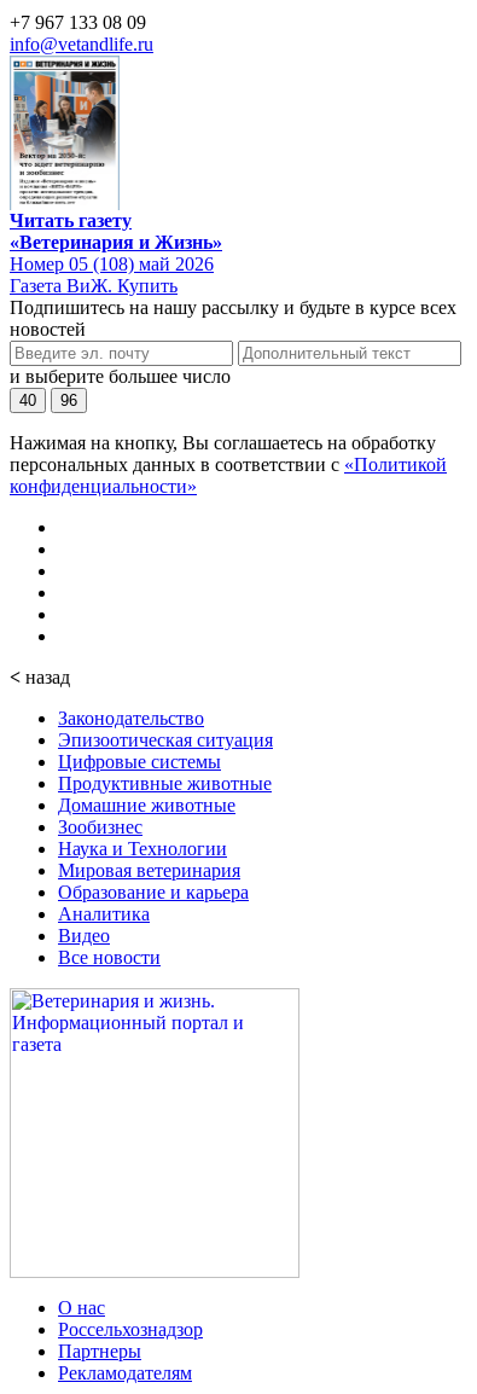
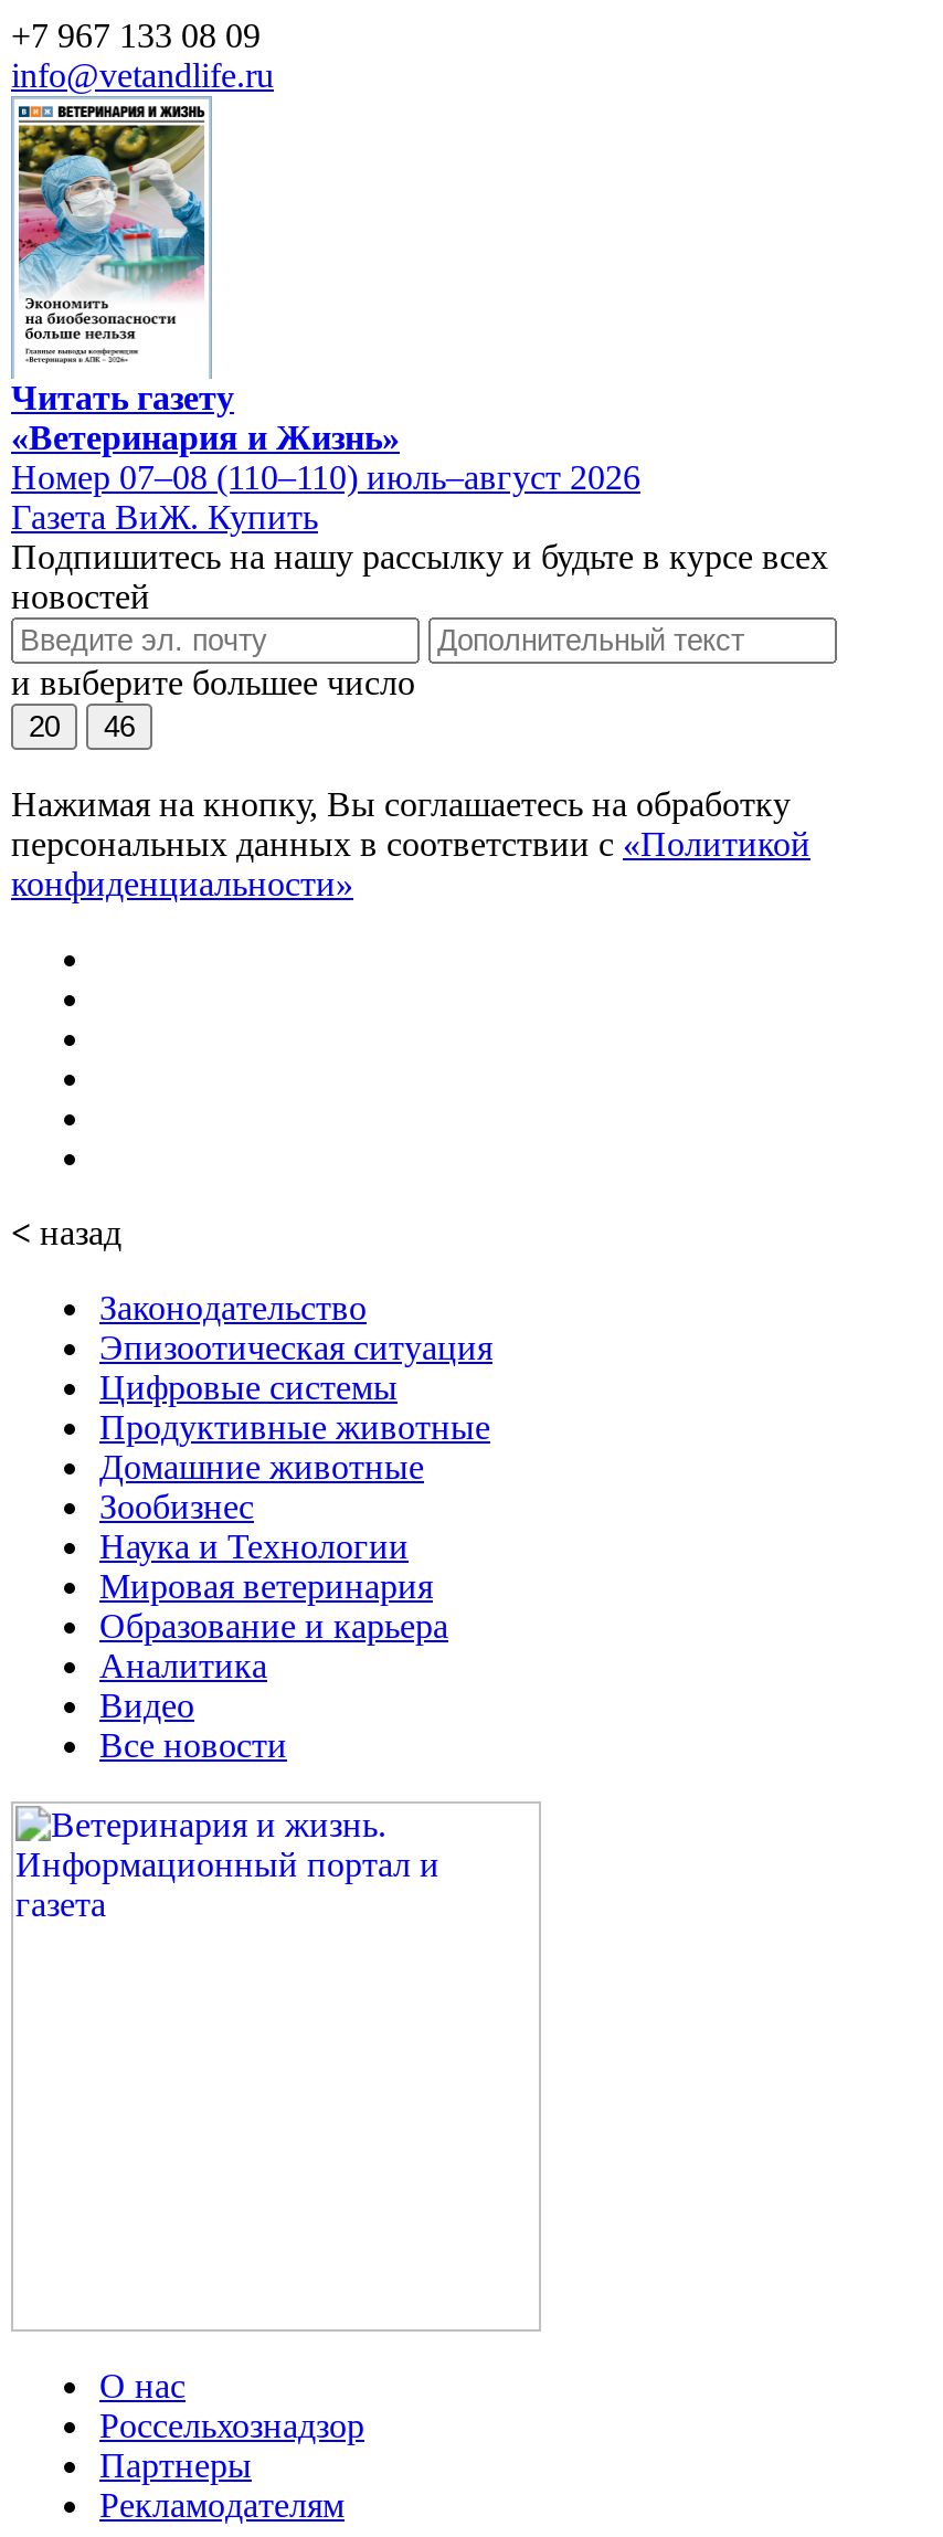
[13,70,117,205] [image] -> [15,123,208,368] [image]
[10,253,214,274] Номер 05 (108) май 2026 -> [11,457,640,495] Номер 07–08 (110–110) июль–август 2026
[19,391,36,409] 40 -> [29,709,60,742] 20
[60,391,77,409] 96 -> [104,709,135,742] 46

